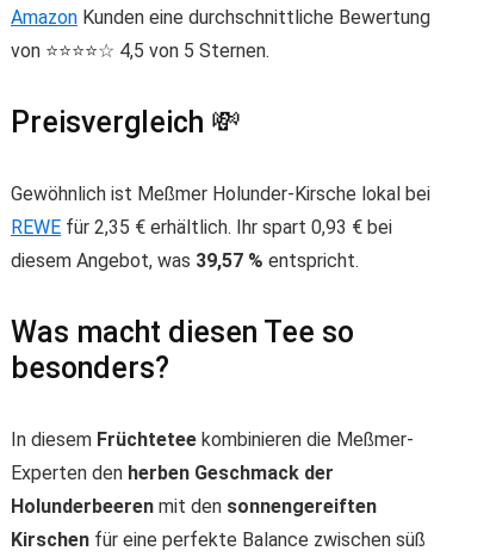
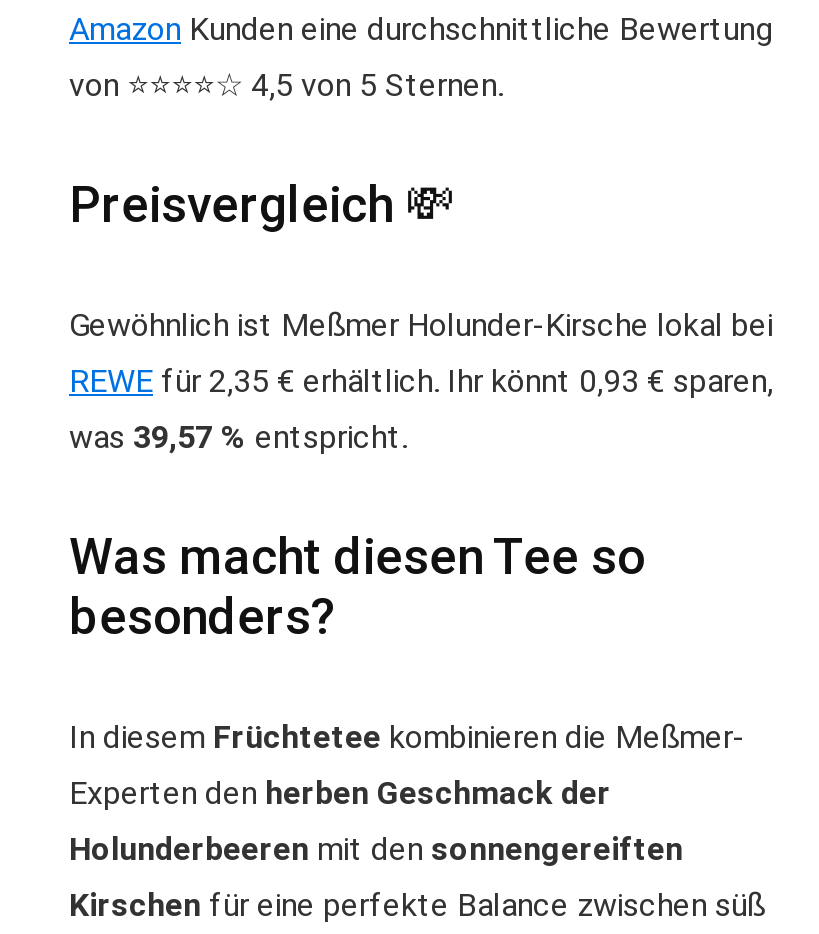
[11,215,392,238] REWE für 2,35 € erhältlich. Ihr spart 0,93 € bei -> [69,361,773,399] REWE für 2,35 € erhältlich. Ihr könnt 0,93 € sparen,
[11,249,359,271] diesem Angebot, was 39,57 % entspricht. -> [69,417,407,455] was 39,57 % entspricht.

